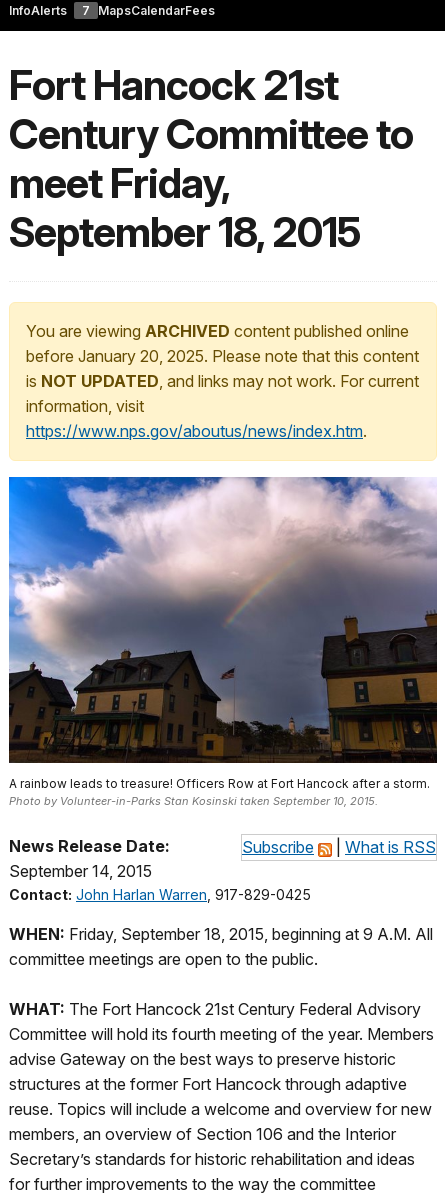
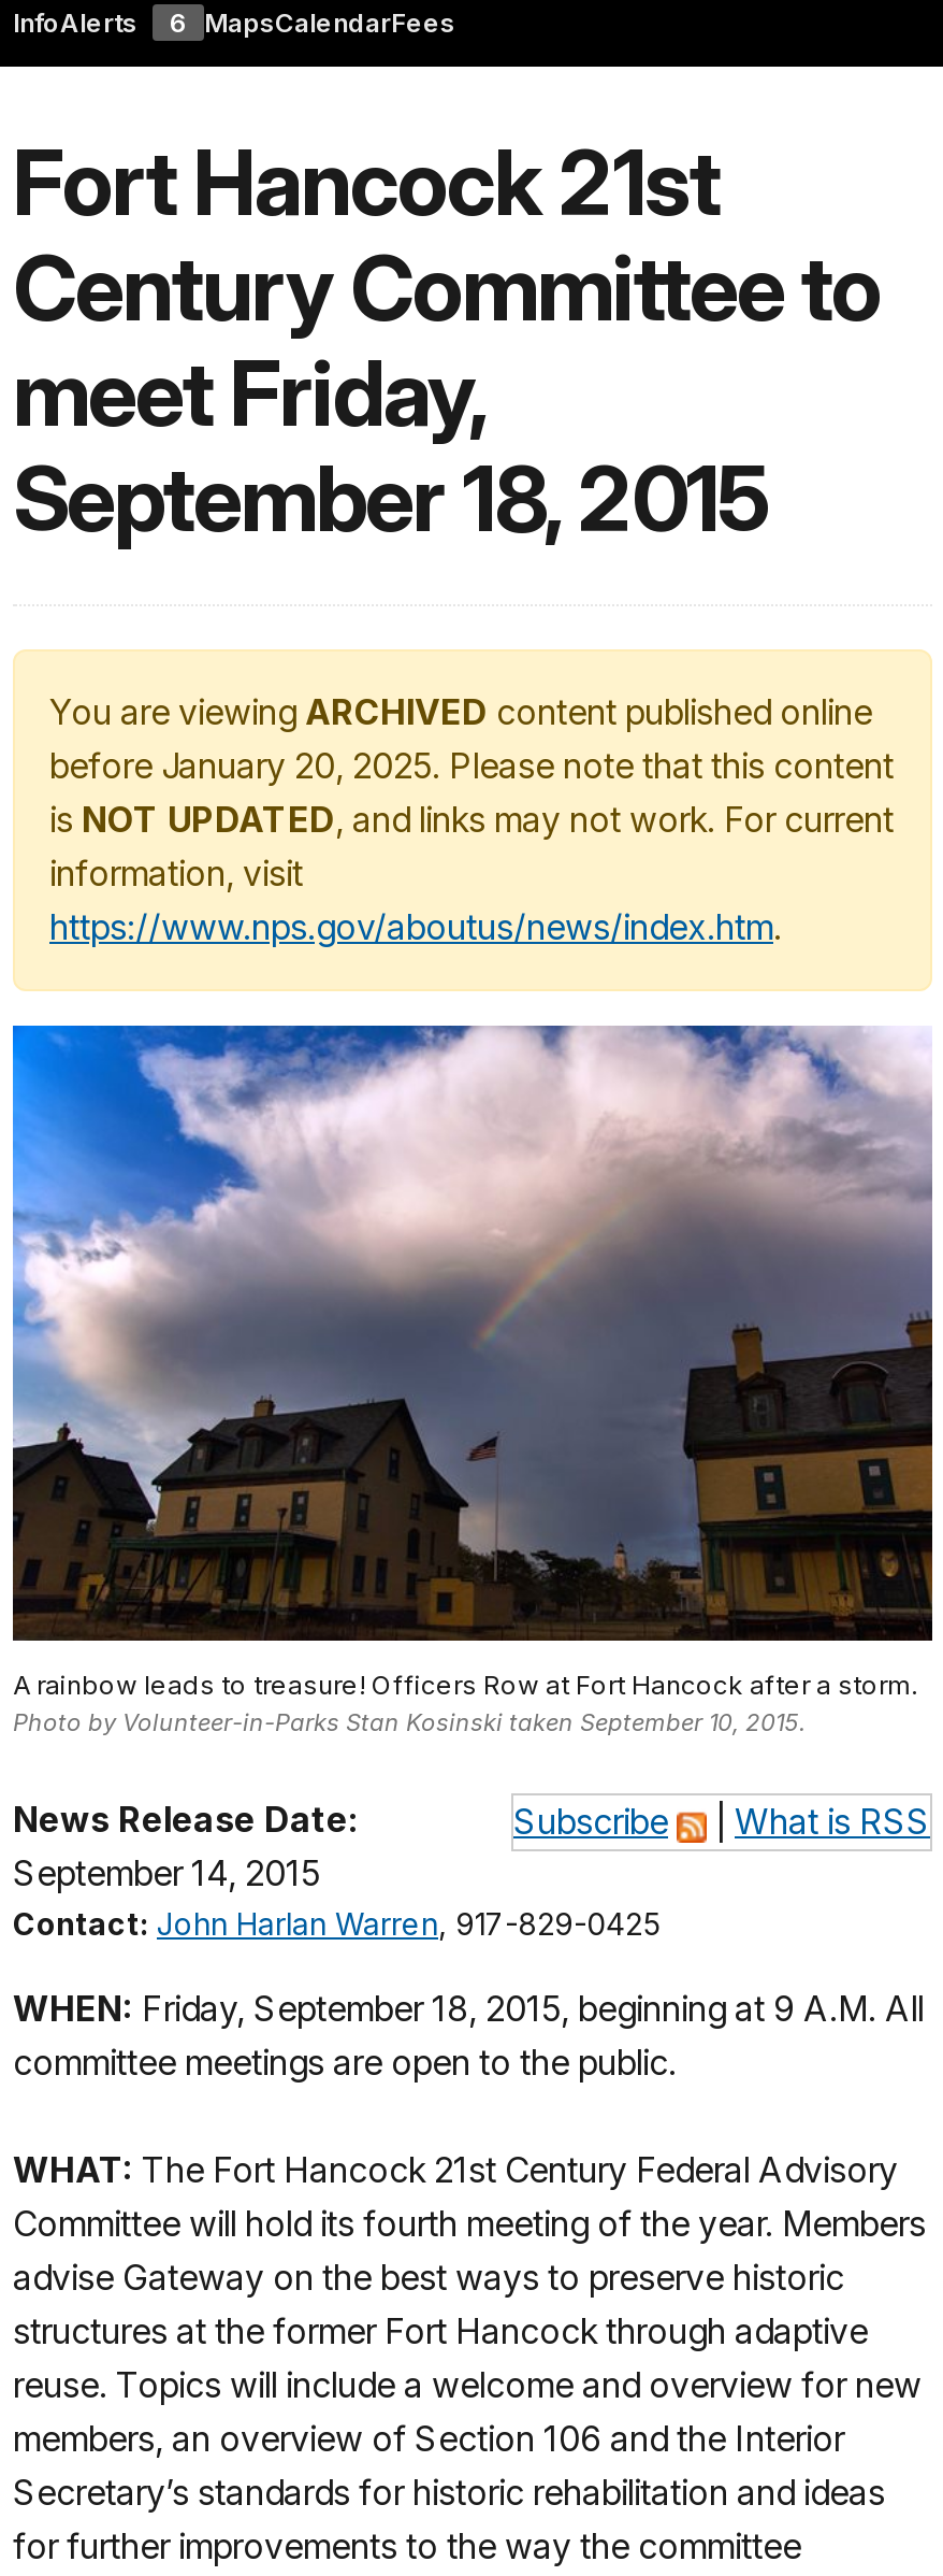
[82,3,215,18] 7 MapsCalendarFees -> [170,7,455,39] 6 MapsCalendarFees

